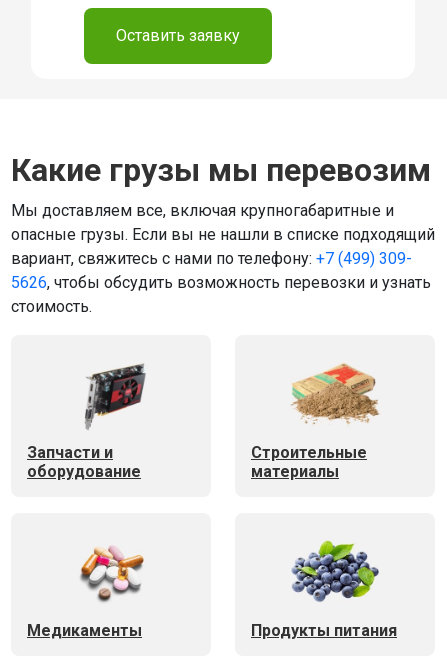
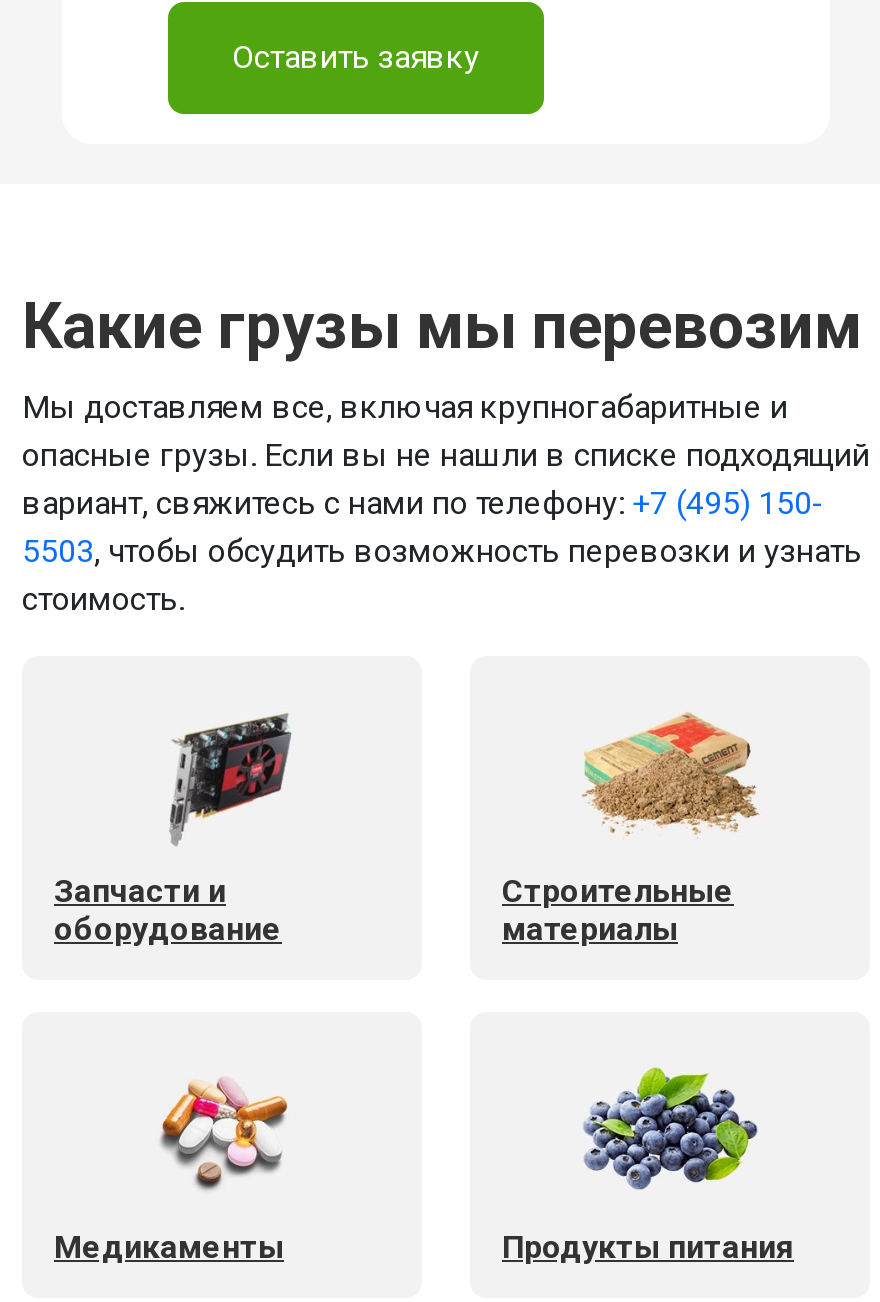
[11,249,412,268] вариант, свяжитесь с нами по телефону: +7 (499) 309- -> [22,485,824,523] вариант, свяжитесь с нами по телефону: +7 (495) 150-
[11,273,431,292] 5626, чтобы обсудить возможность перевозки и узнать -> [22,533,862,571] 5503, чтобы обсудить возможность перевозки и узнать

